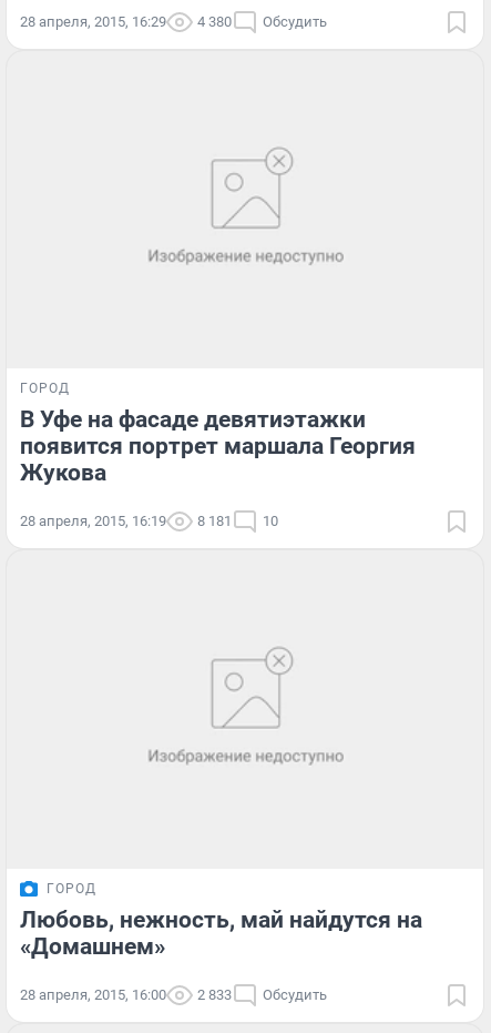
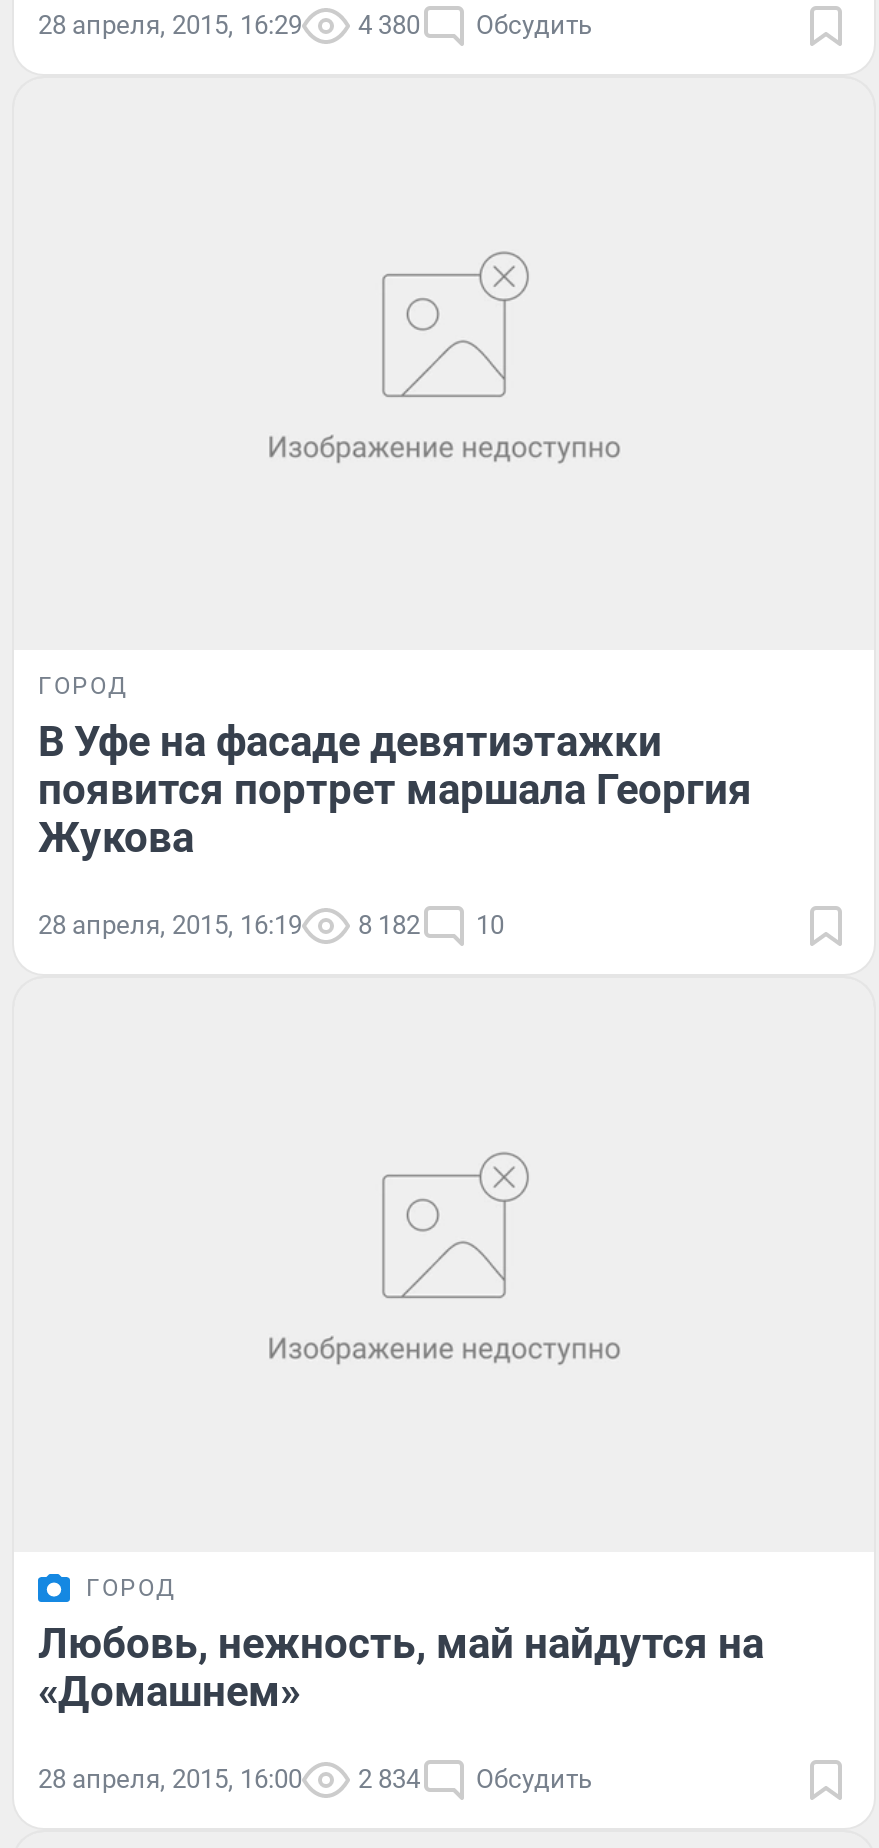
[20,513,278,529] 28 апреля, 2015, 16:19 8 181 10 -> [38,910,504,940] 28 апреля, 2015, 16:19 8 182 10
[20,986,327,1003] 28 апреля, 2015, 16:00 2 833 Обсудить -> [38,1764,592,1794] 28 апреля, 2015, 16:00 2 834 Обсудить

